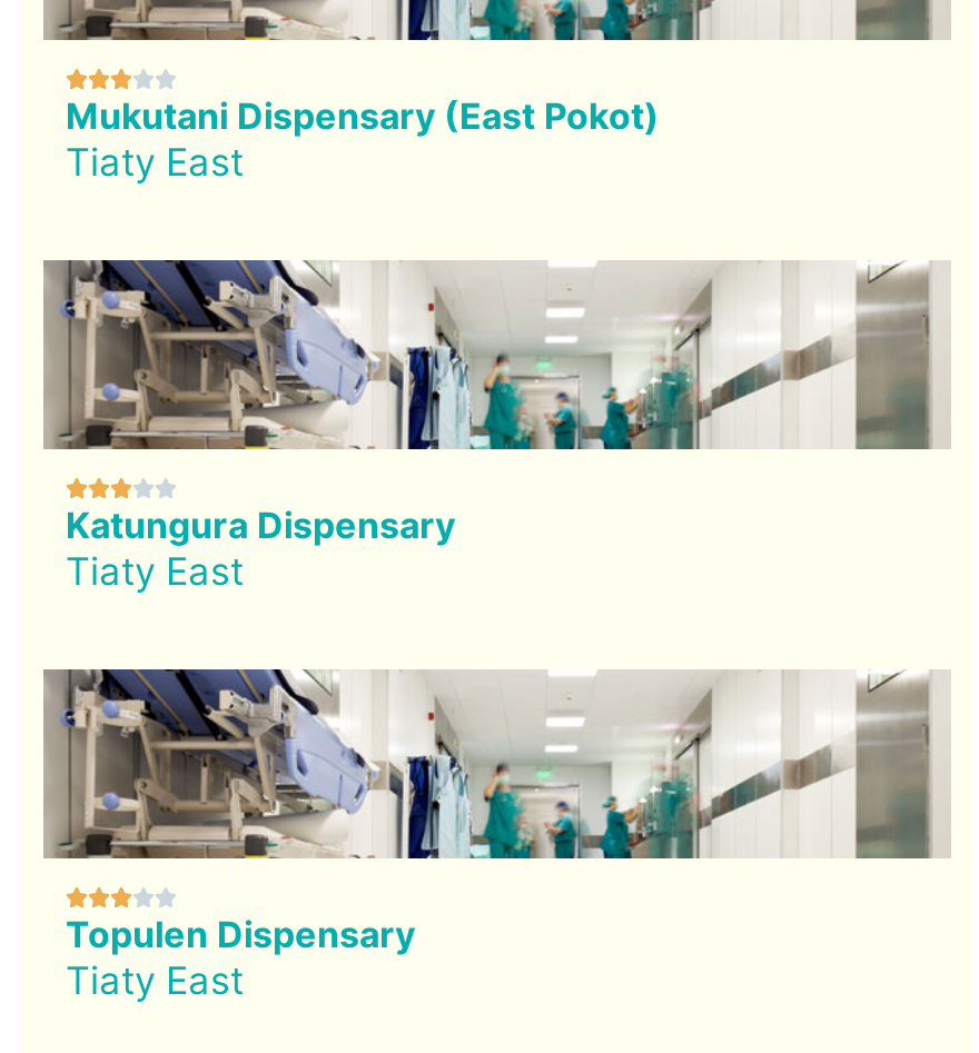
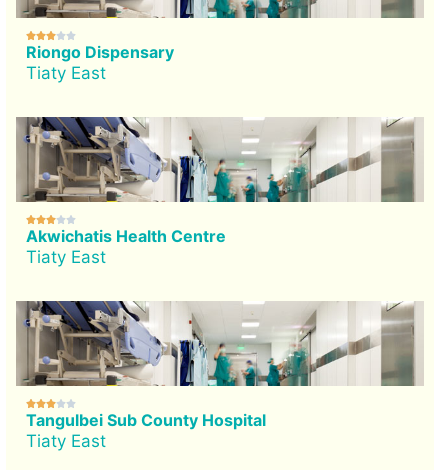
[66,93,660,137] Mukutani Dispensary (East Pokot) -> [26,42,174,62] Riongo Dispensary
[66,502,455,546] Katungura Dispensary -> [26,226,226,246] Akwichatis Health Centre
[66,911,415,956] Topulen Dispensary -> [26,410,266,430] Tangulbei Sub County Hospital

